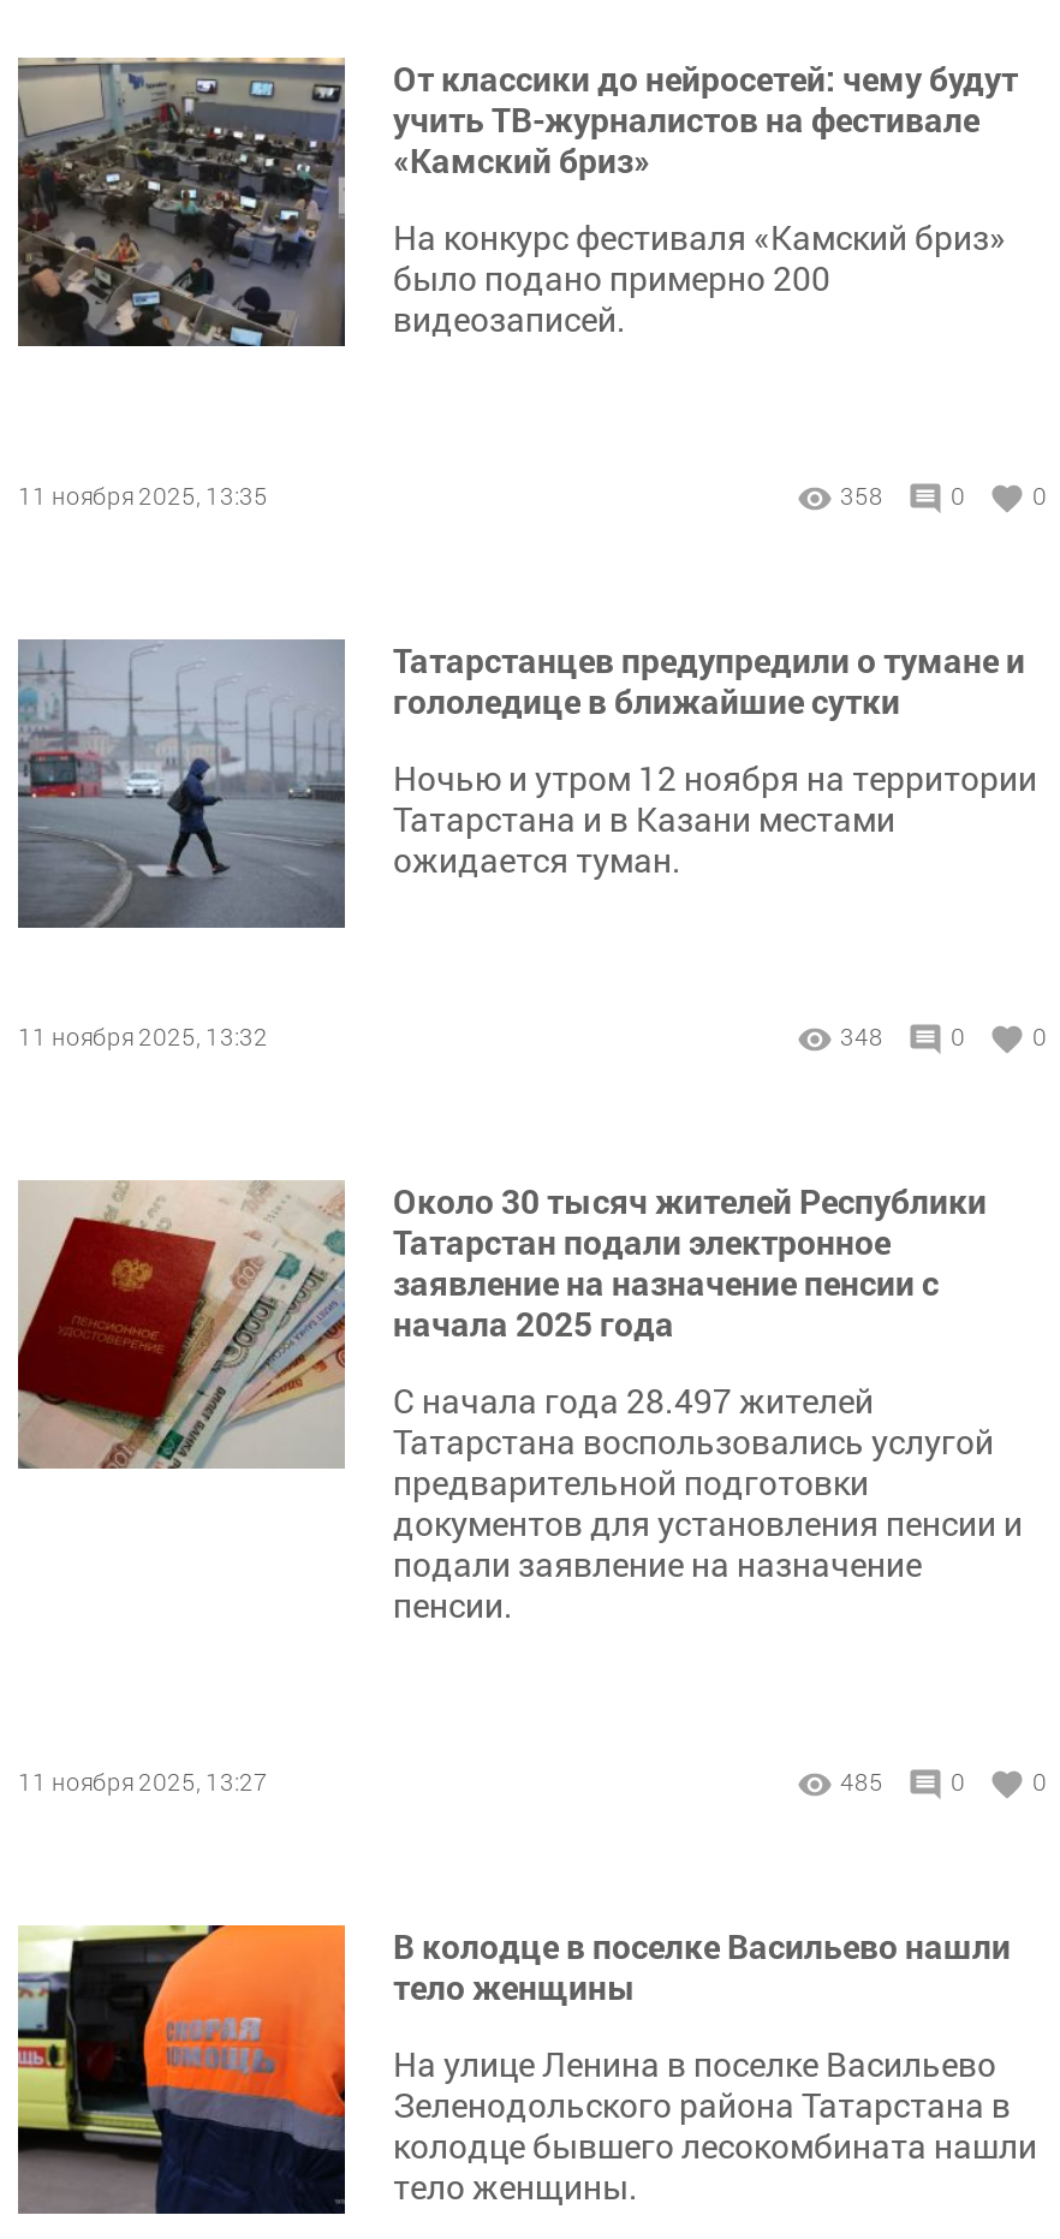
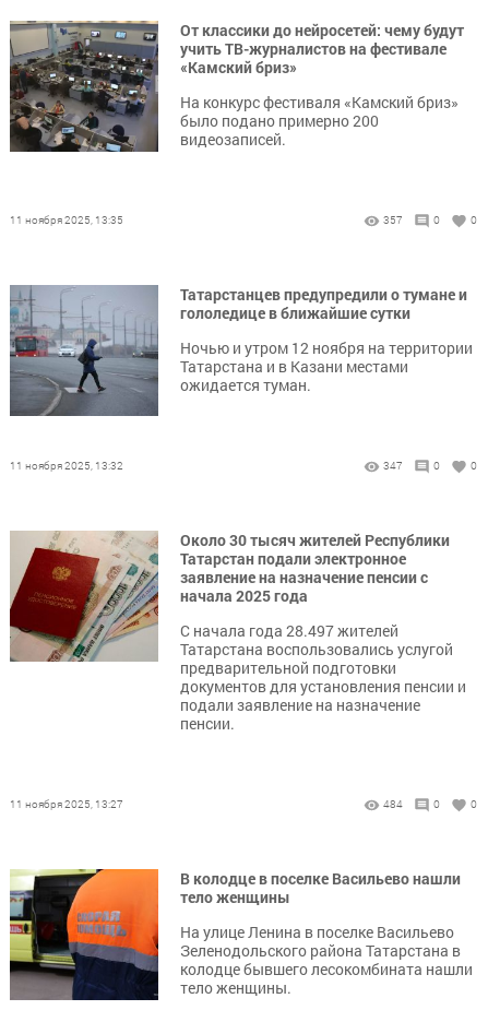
[840,481,883,513] 358 -> [383,213,403,227] 357
[840,1022,883,1054] 348 -> [383,459,403,473] 347
[840,1767,883,1799] 485 -> [383,797,403,812] 484

